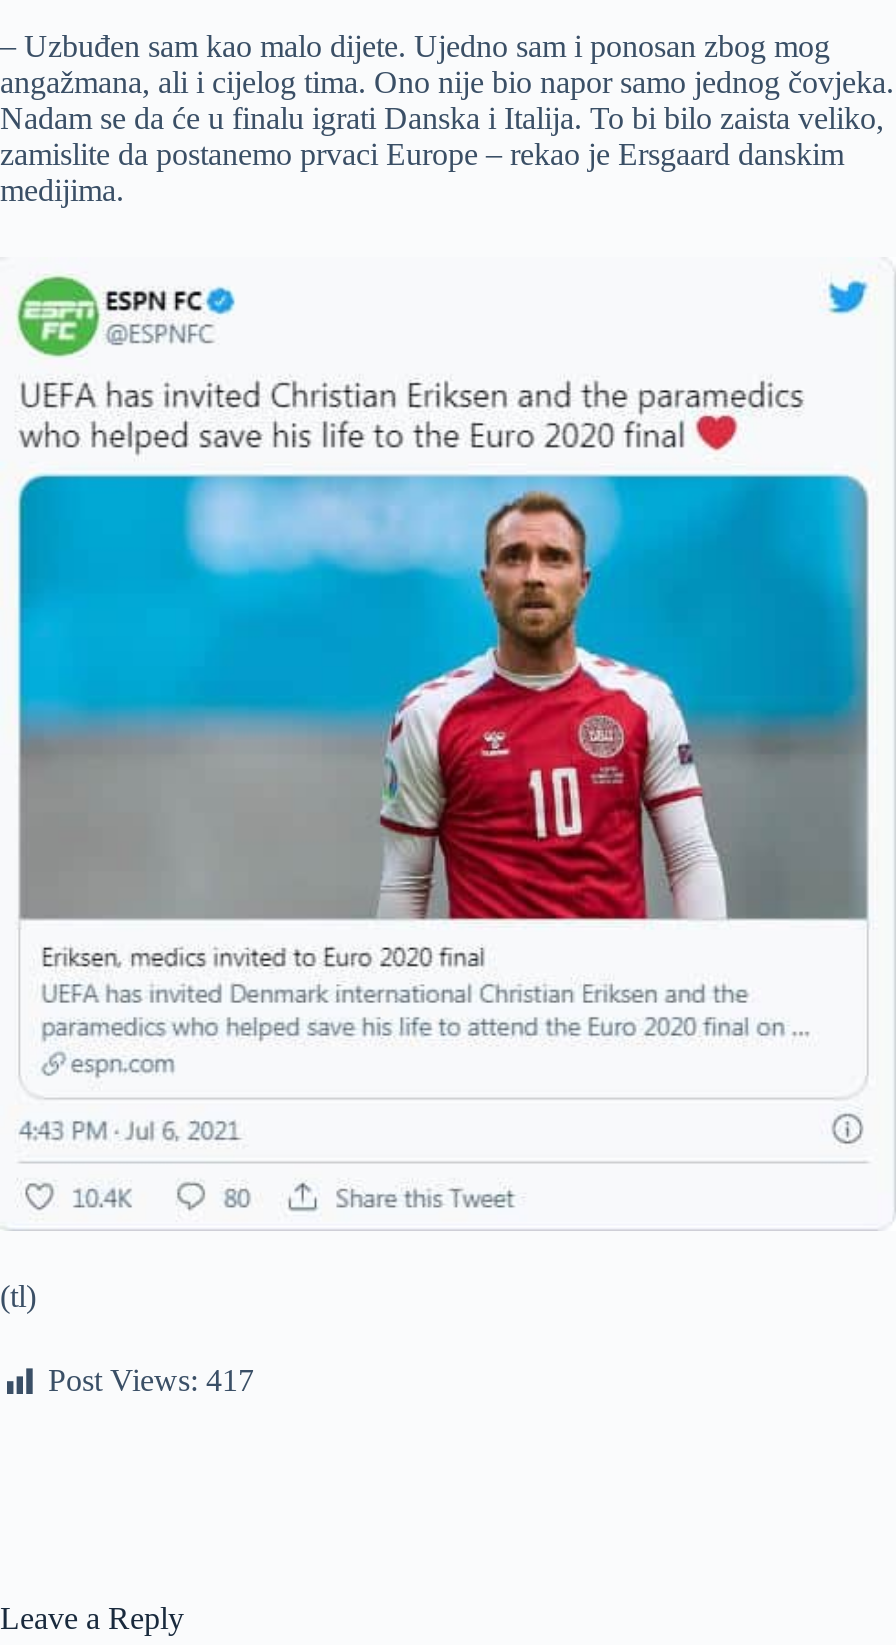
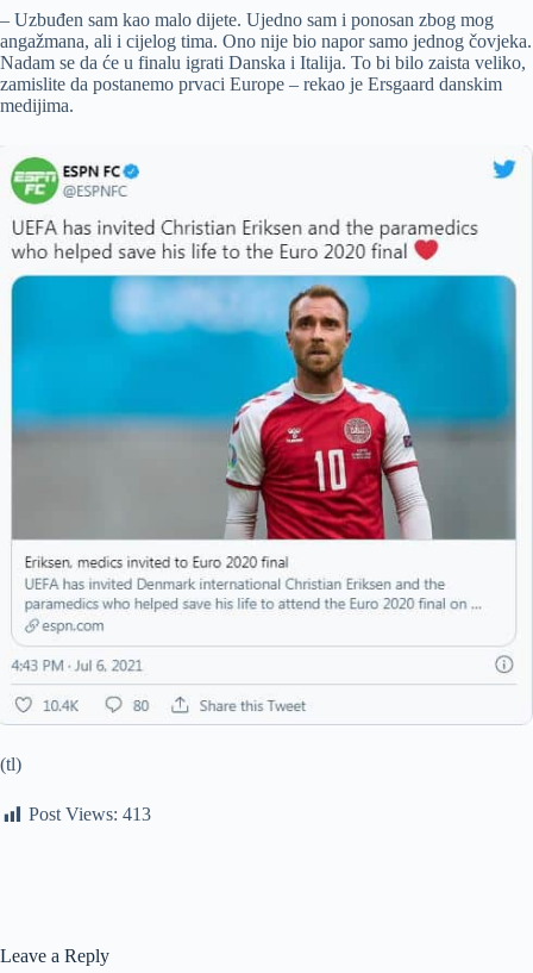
[48,1364,254,1398] Post Views: 417 -> [29,804,151,824] Post Views: 413

